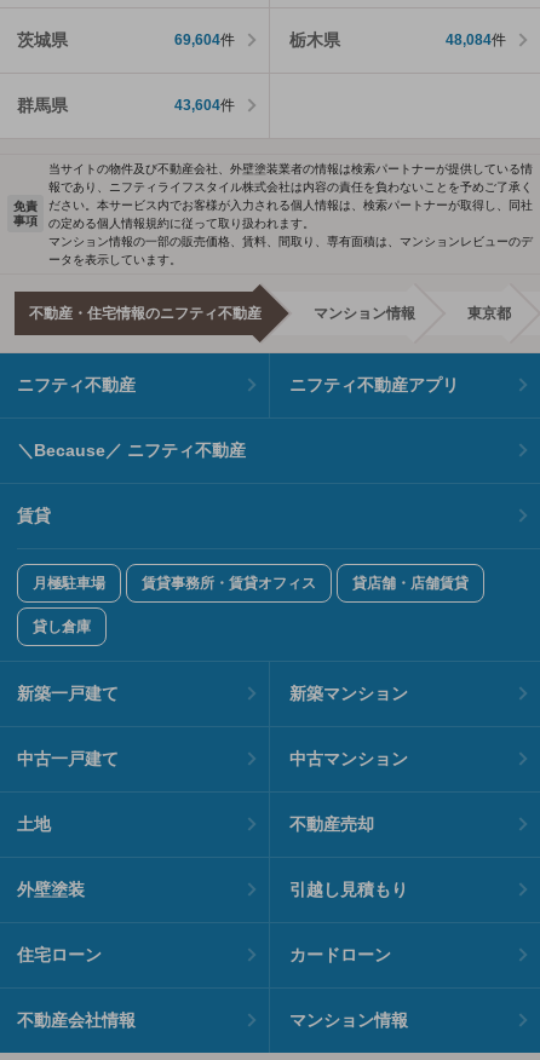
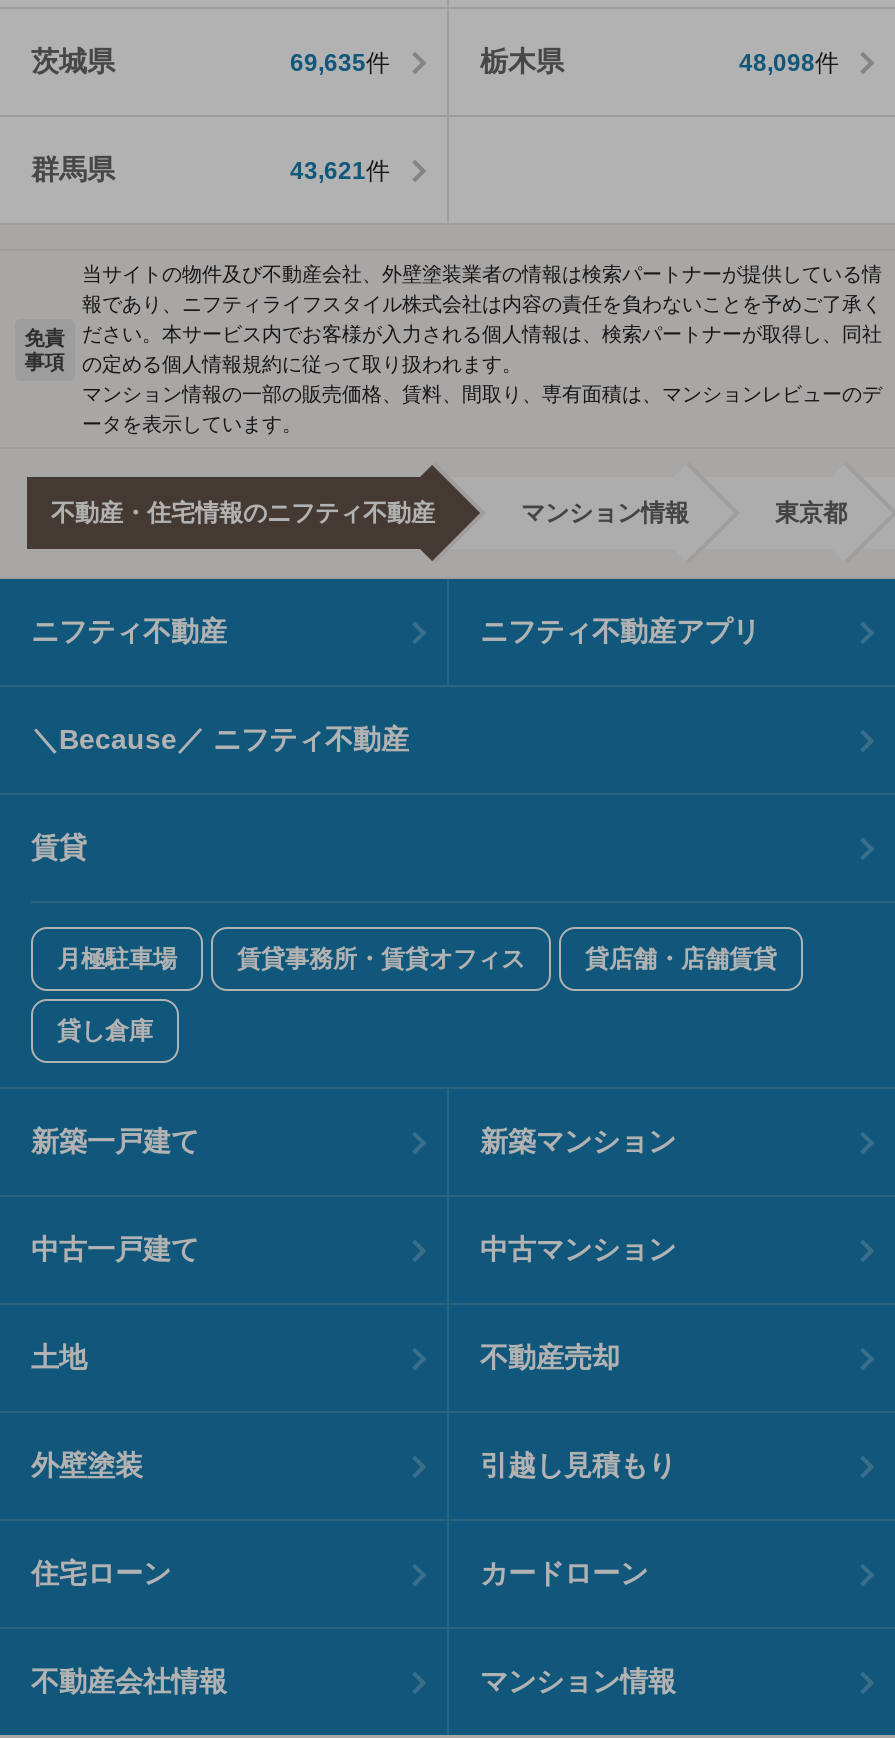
[174,31,234,48] 69,604件 -> [290,49,390,77] 69,635件
[446,31,506,48] 48,084件 -> [739,49,839,77] 48,098件
[174,97,234,114] 43,604件 -> [290,157,390,185] 43,621件

